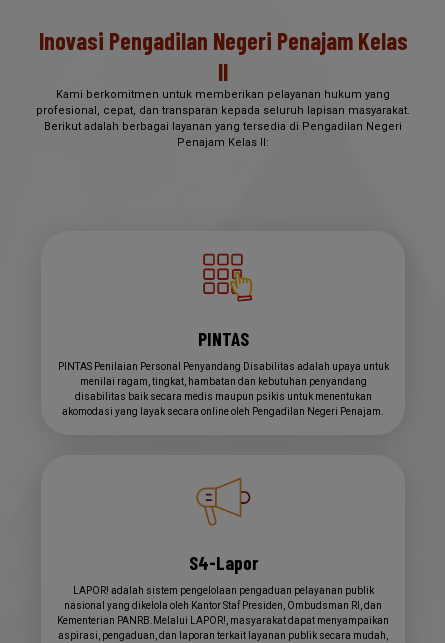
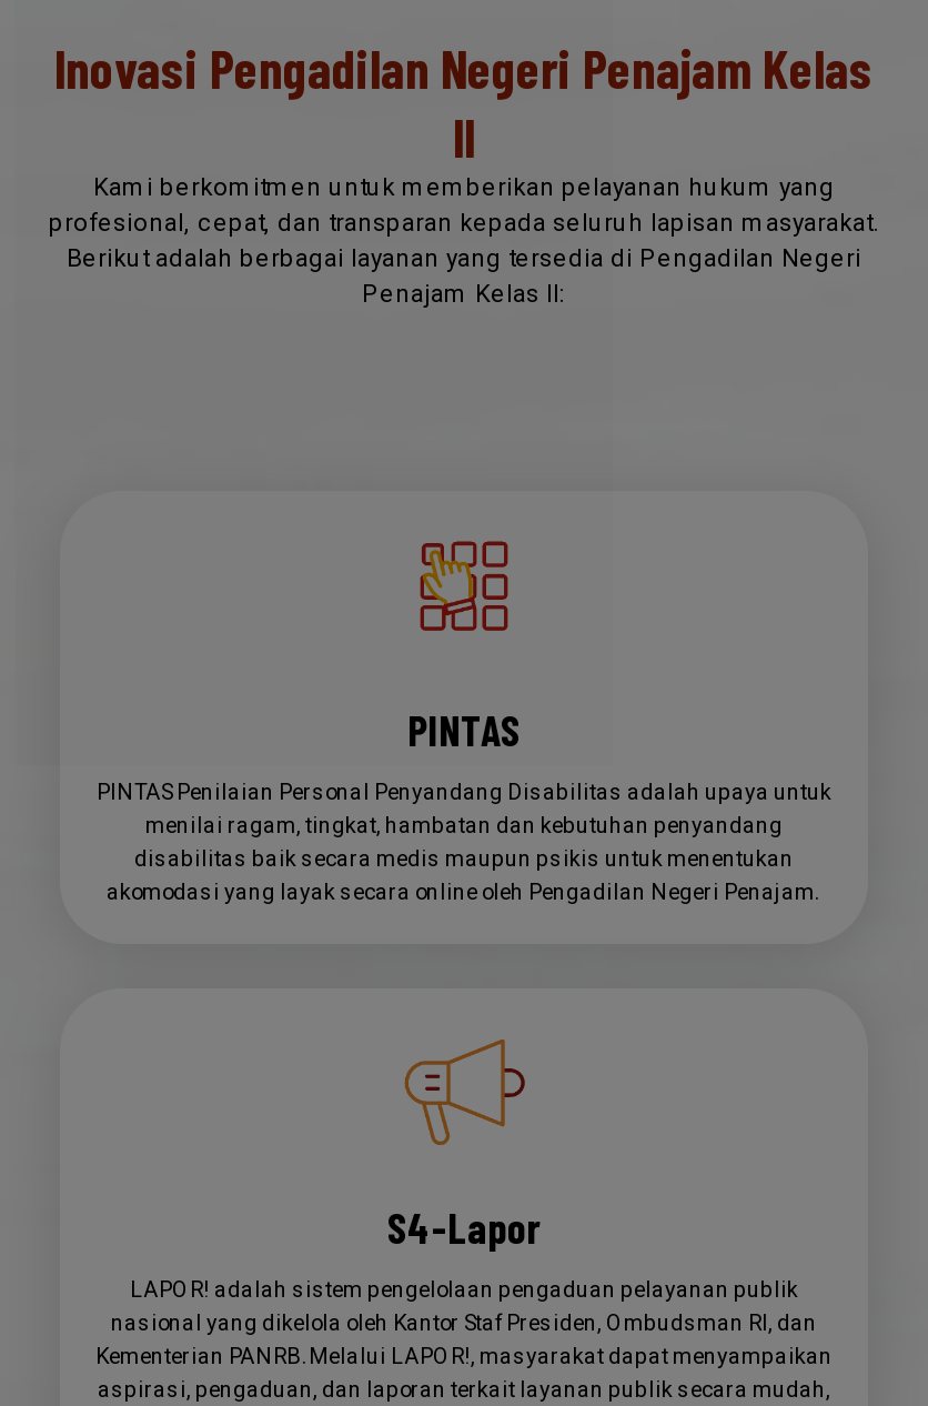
[204,253,253,303] [image] -> [422,546,528,649] [image]

